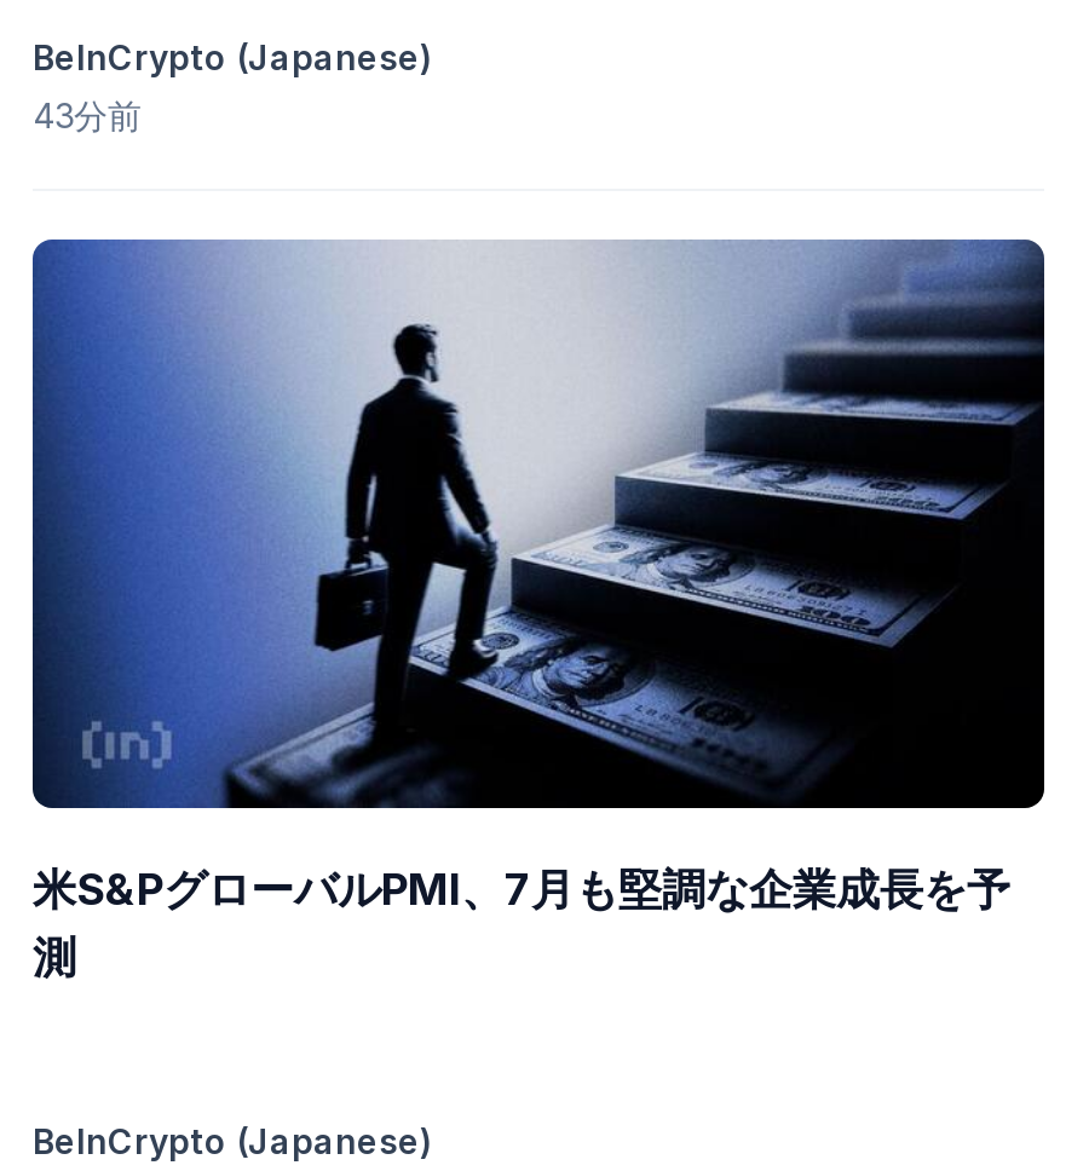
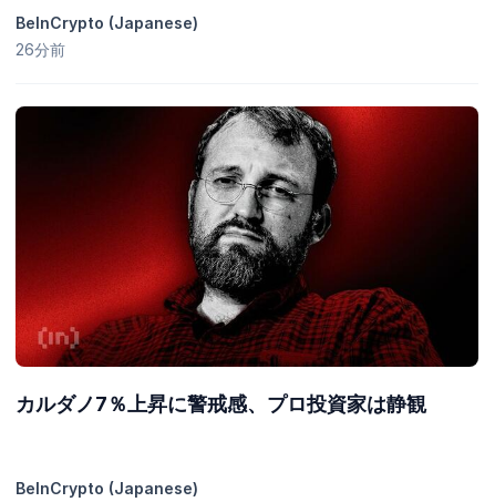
[33,94,142,135] 43分前 -> [16,40,65,59] 26分前
[30,237,1044,981] [image] | 米S&PグローバルPMI、7月も堅調な企業成長を予 | 測 -> [14,105,478,415] [image] | カルダノ7％上昇に警戒感、プロ投資家は静観

